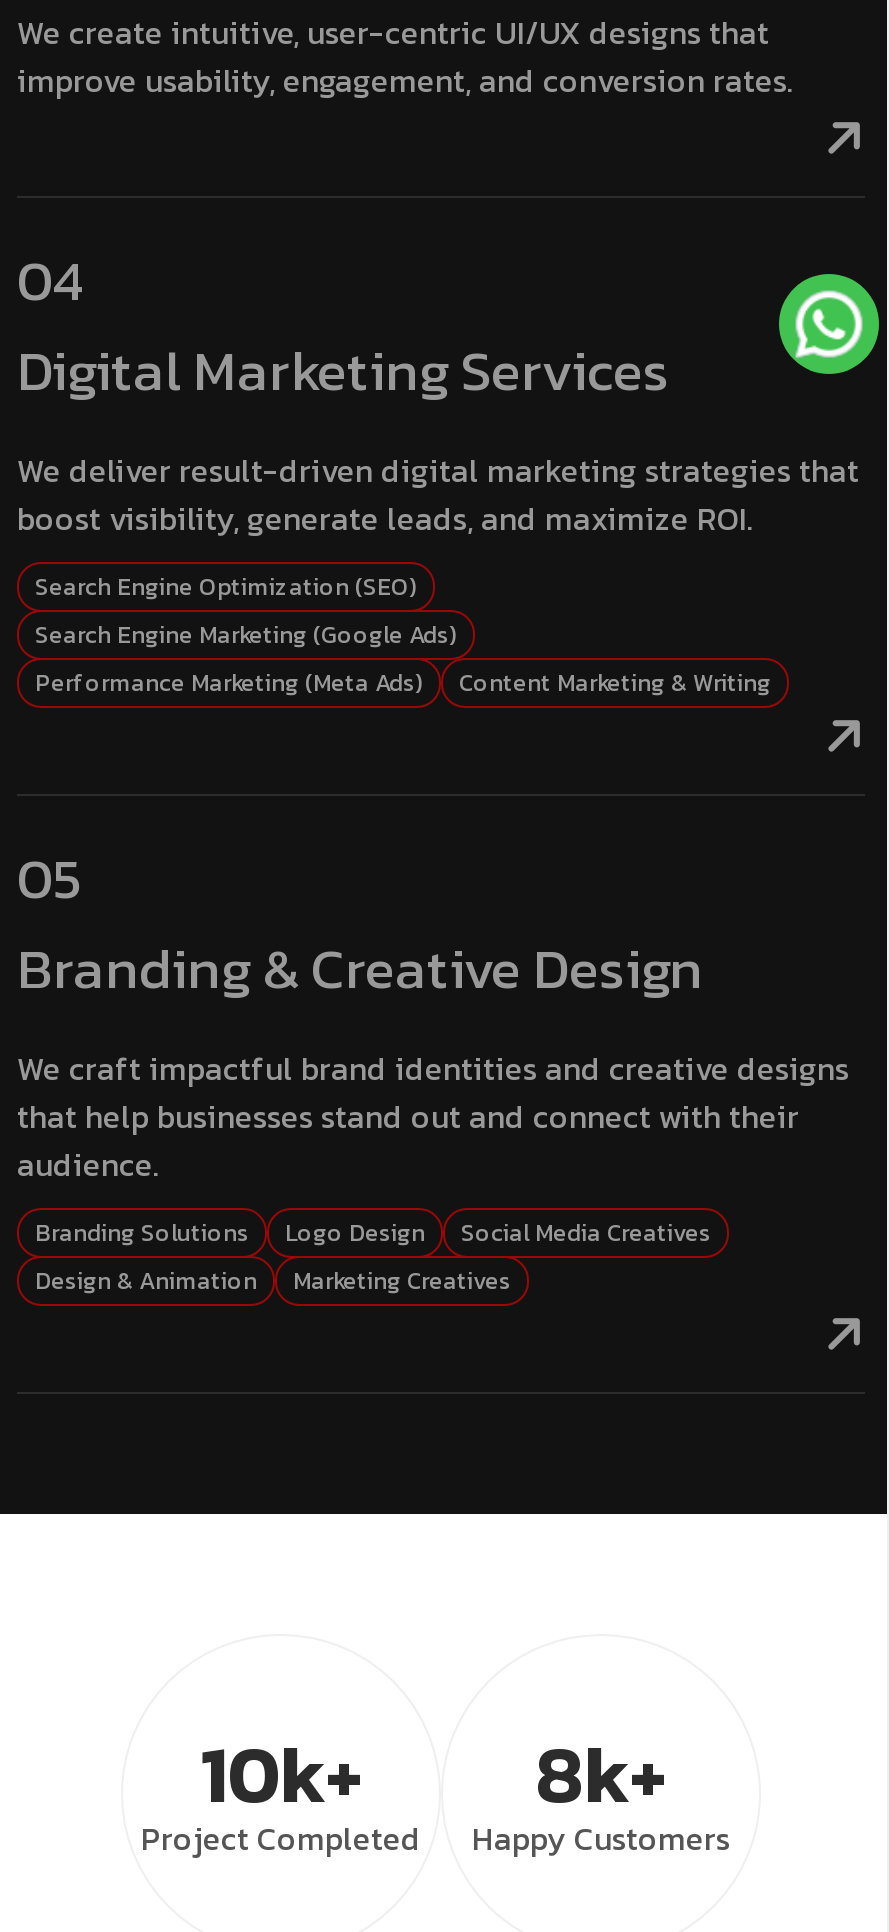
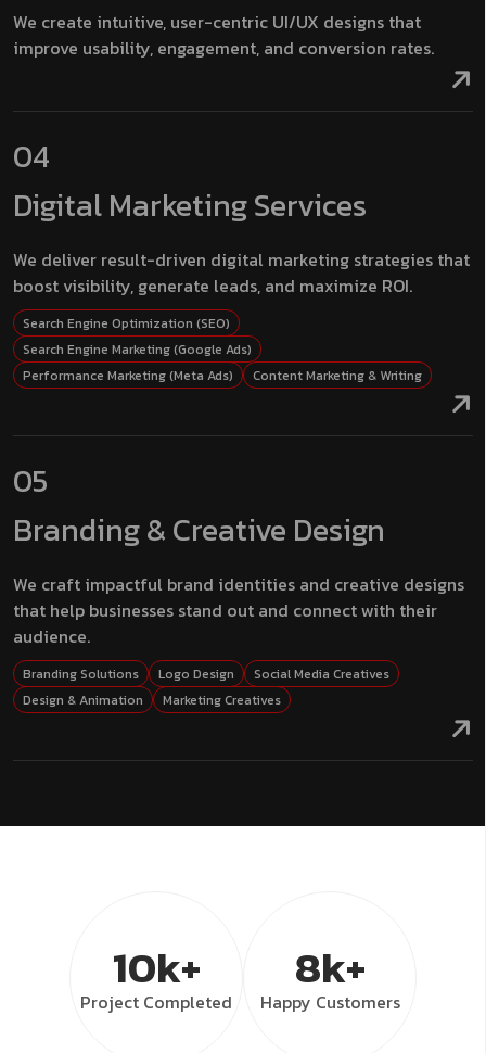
[777,272,881,376] [image] -> none

